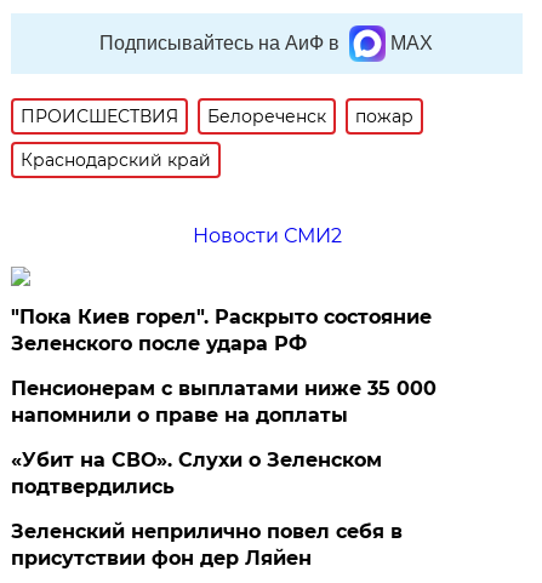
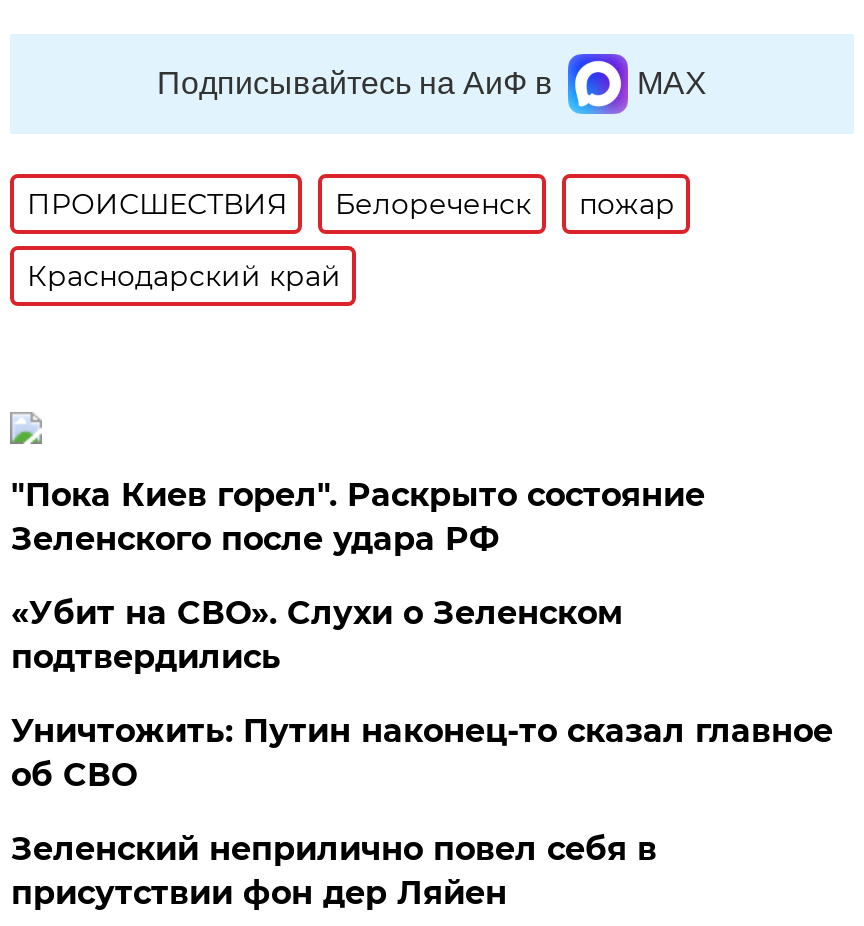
[192,224,342,247] Новости СМИ2 -> none
[11,377,437,427] Пенсионерам с выплатами ниже 35 000 | напомнили о праве на доплаты -> none
moved [11,448,382,498] -> [11,594,623,676]: «Убит на СВО». Слухи о Зеленском | подтвердились
none -> [11,712,833,794] Уничтожить: Путин наконец-то сказал главное | об СВО

